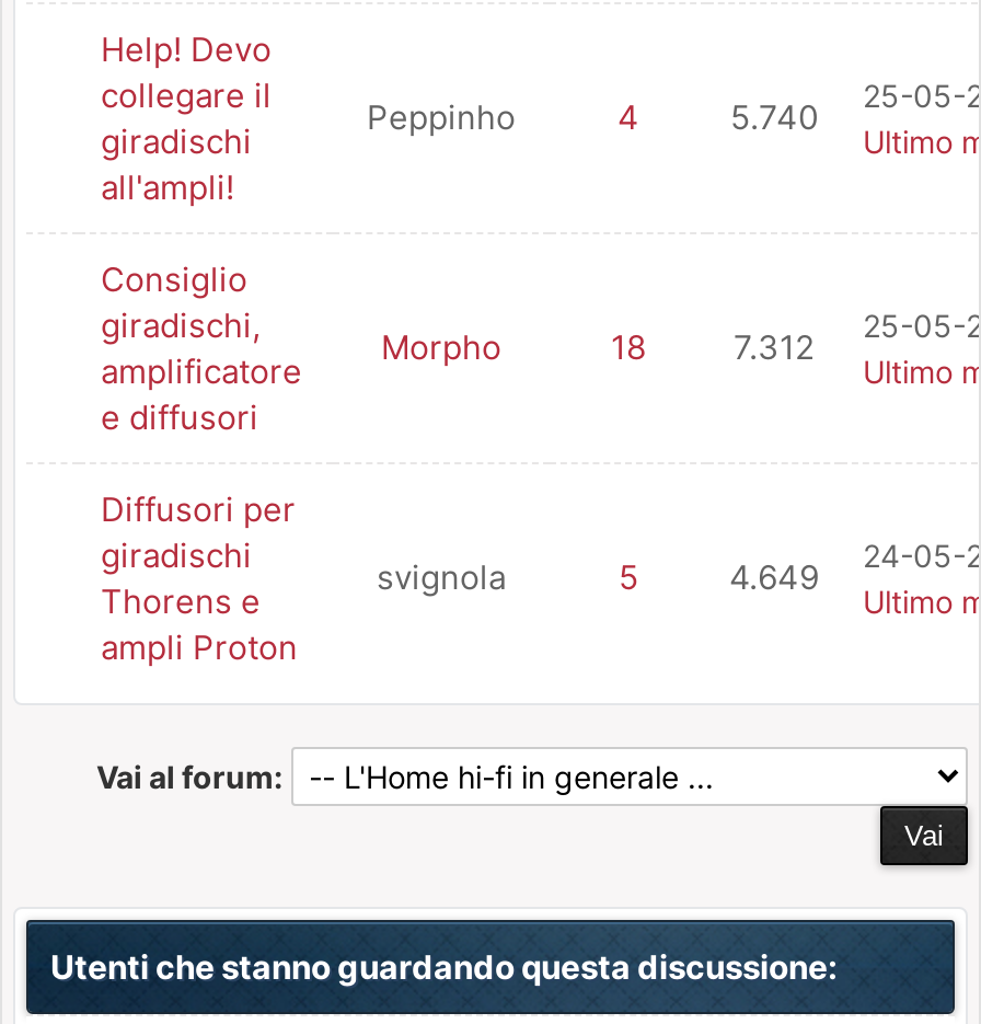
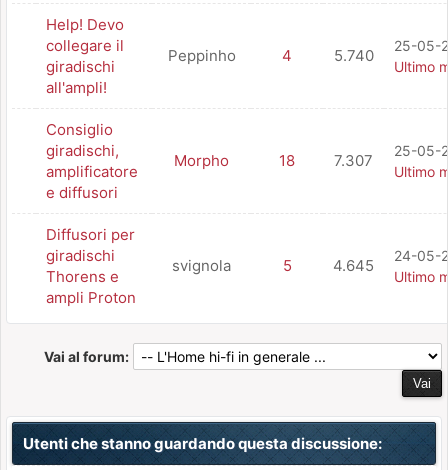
[734,326,815,368] 7.312 -> [334,151,373,170] 7.307
[729,556,819,598] 4.649 -> [333,256,374,275] 4.645

